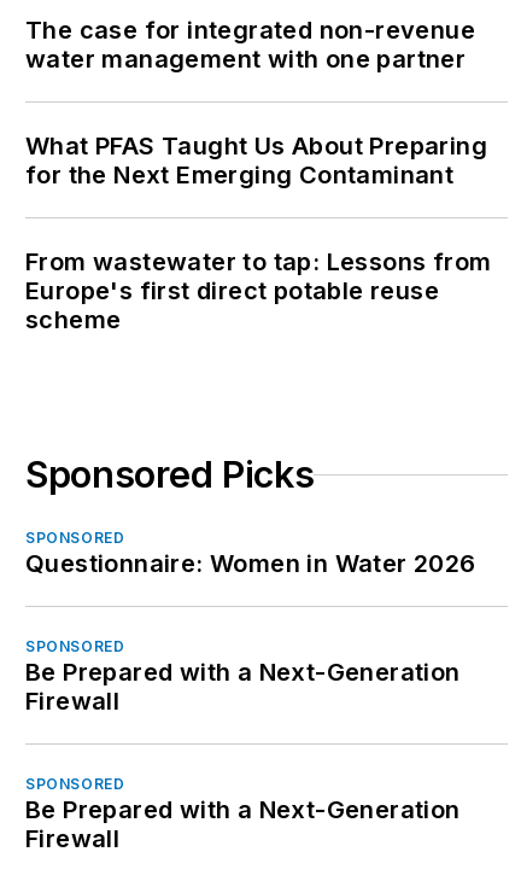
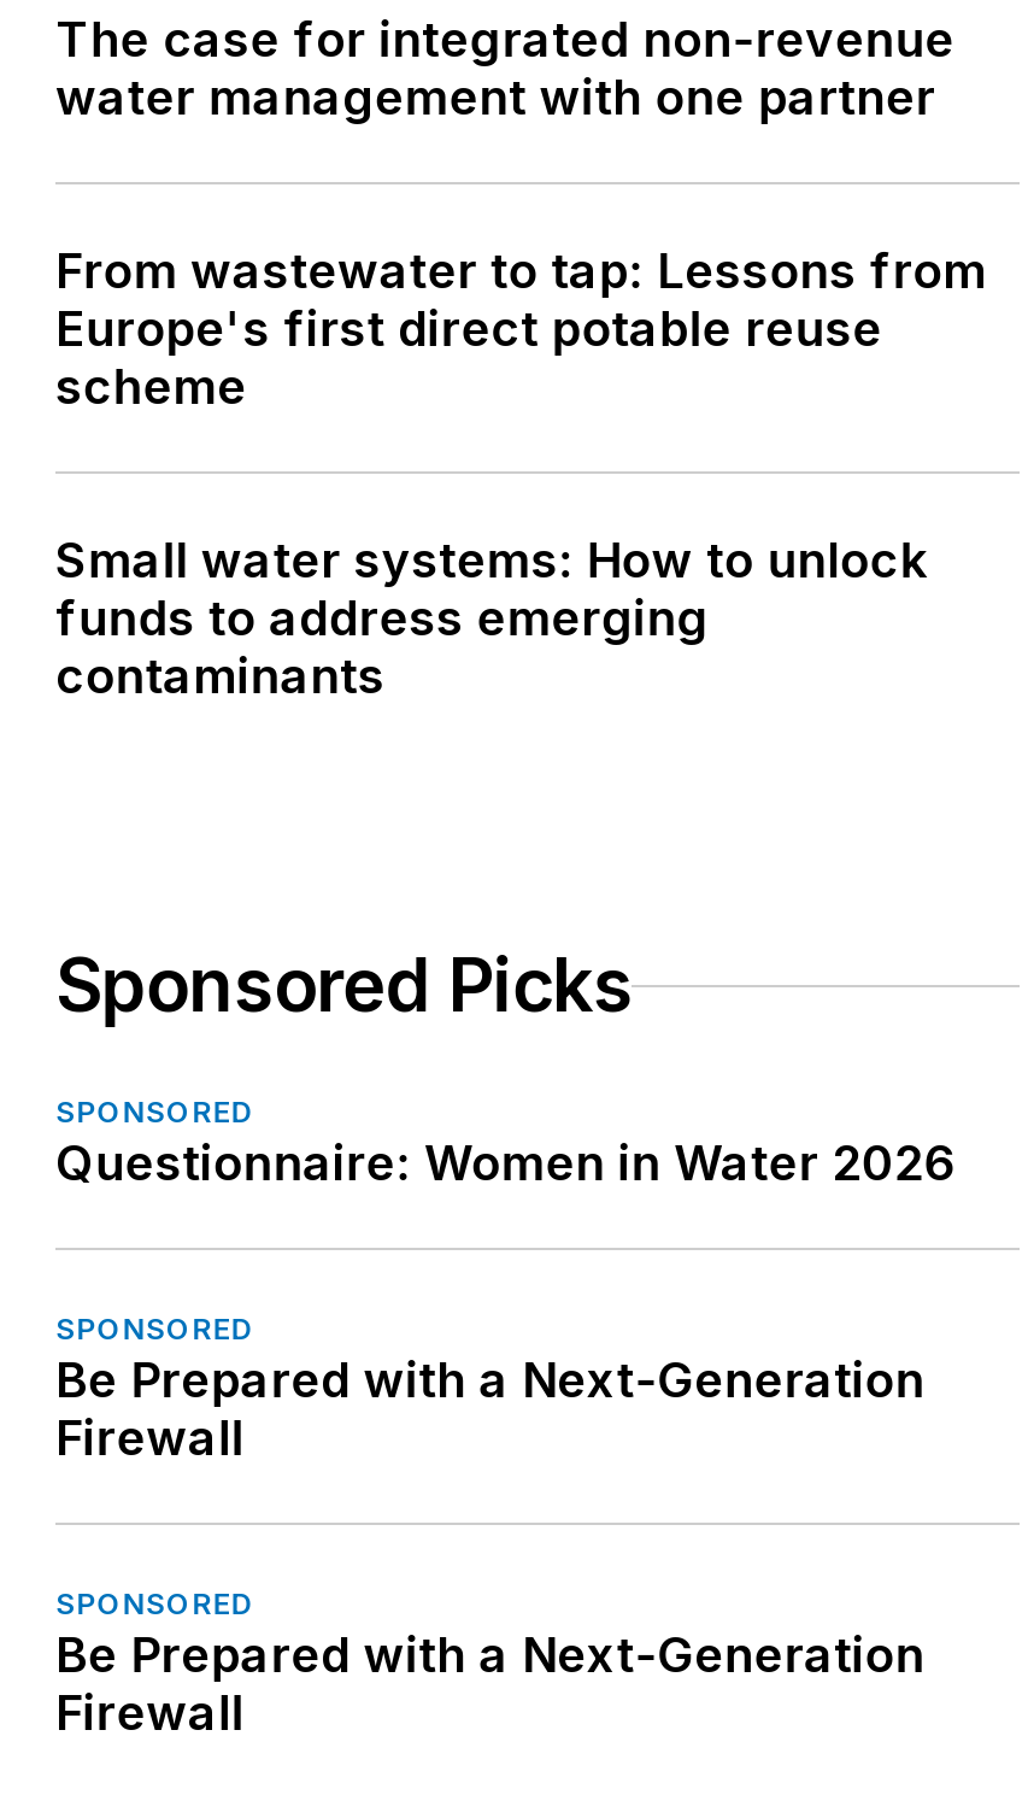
[25,132,487,190] What PFAS Taught Us About Preparing | for the Next Emerging Contaminant -> none
moved [25,248,491,335] -> [55,243,987,417]: From wastewater to tap: Lessons from | Europe's first direct potable reuse | scheme
none -> [55,533,927,706] Small water systems: How to unlock | funds to address emerging | contaminants

